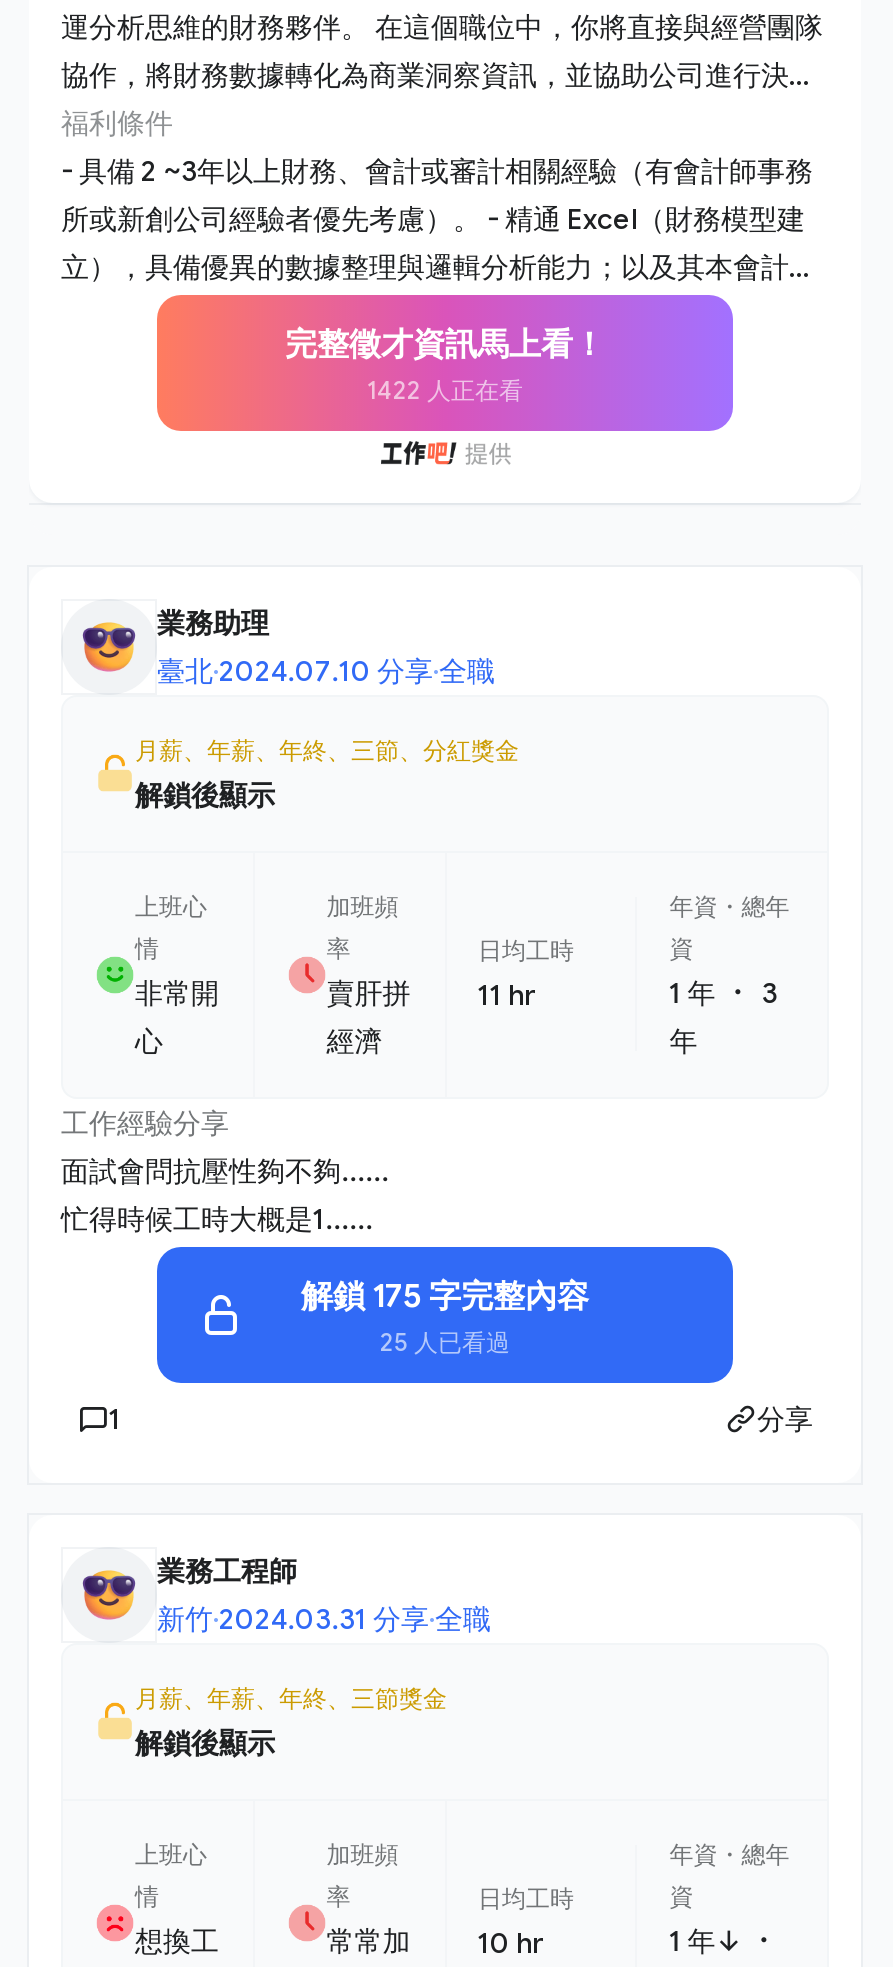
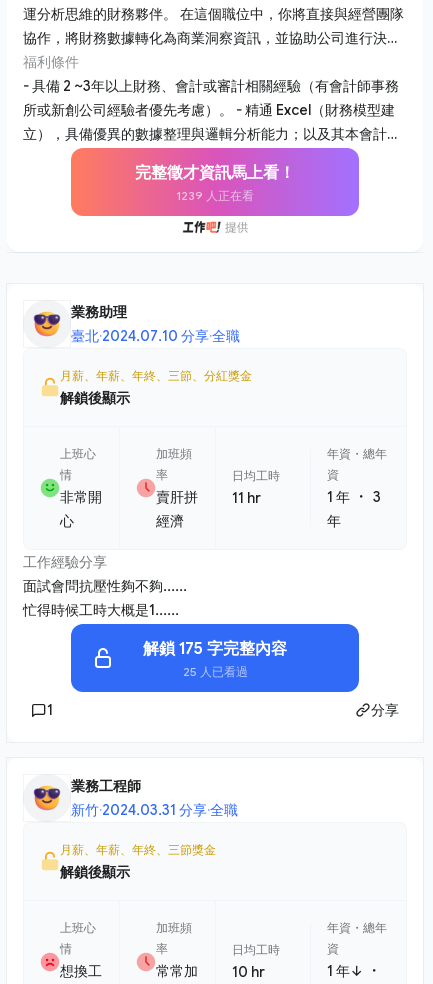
[367,375,523,405] 1422 人正在看 -> [176,188,254,203] 1239 人正在看

